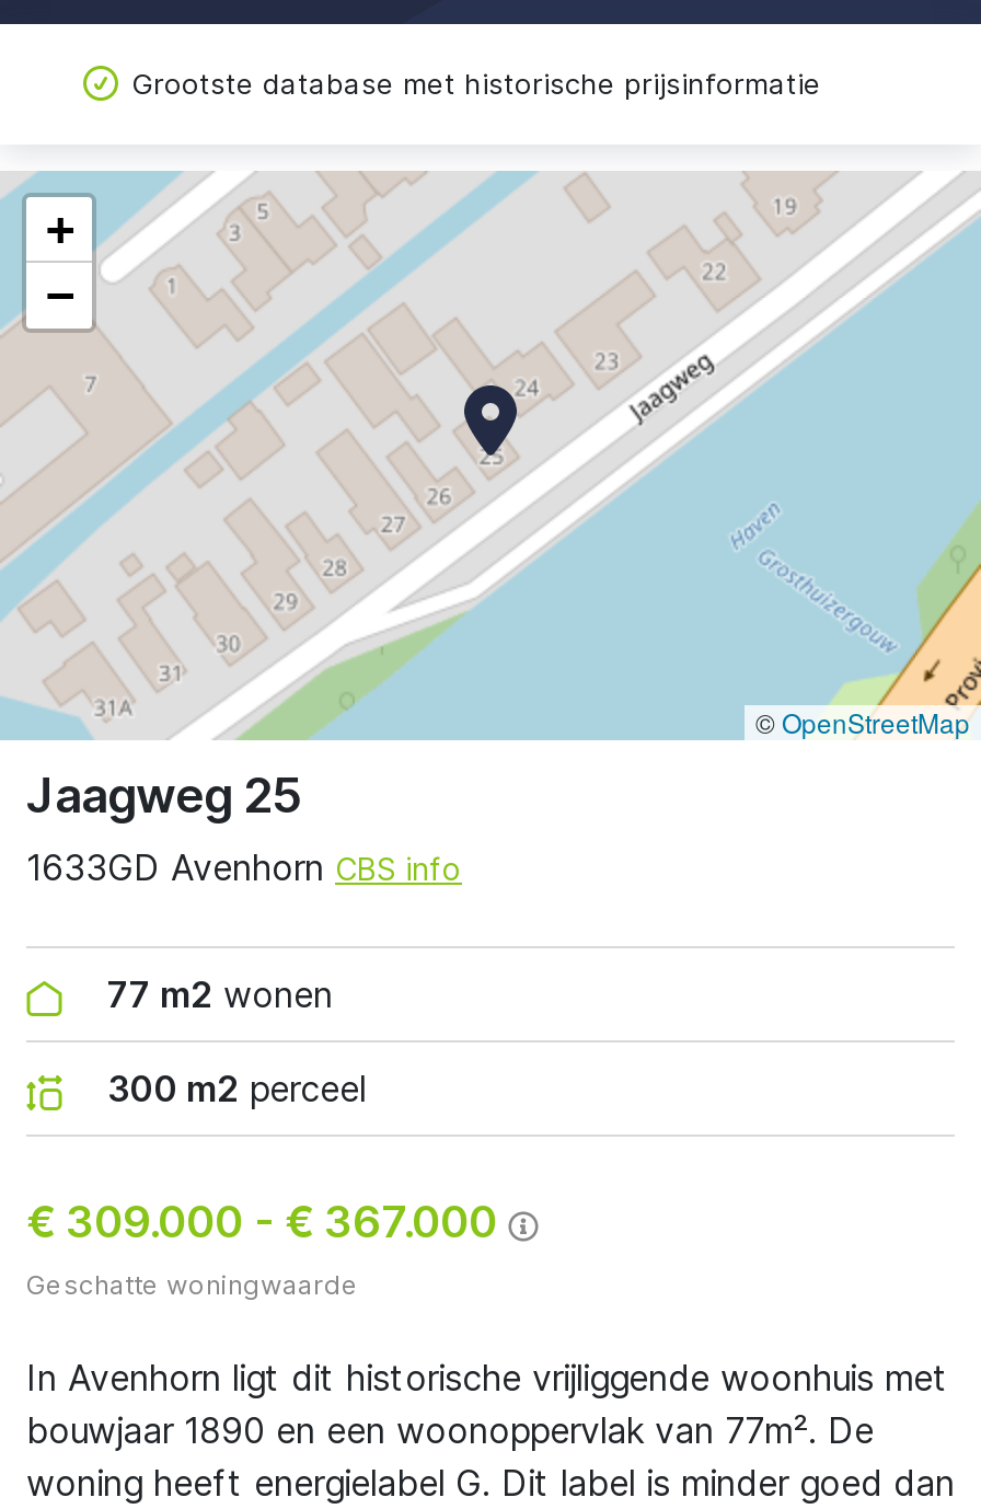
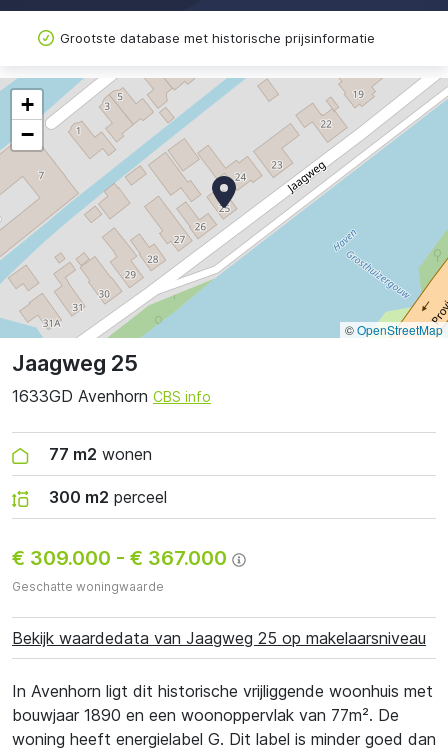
none -> [12,628,426,648] Bekijk waardedata van Jaagweg 25 op makelaarsniveau

